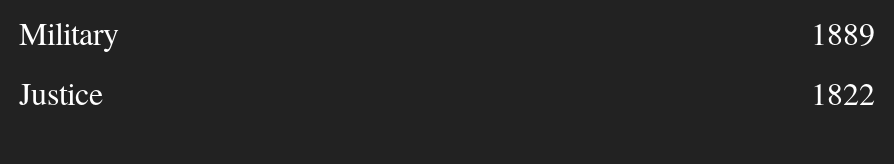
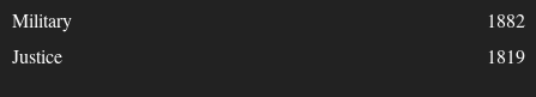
[811,10,875,52] 1889 -> [487,7,525,32] 1882
[811,70,875,112] 1822 -> [487,43,525,68] 1819

